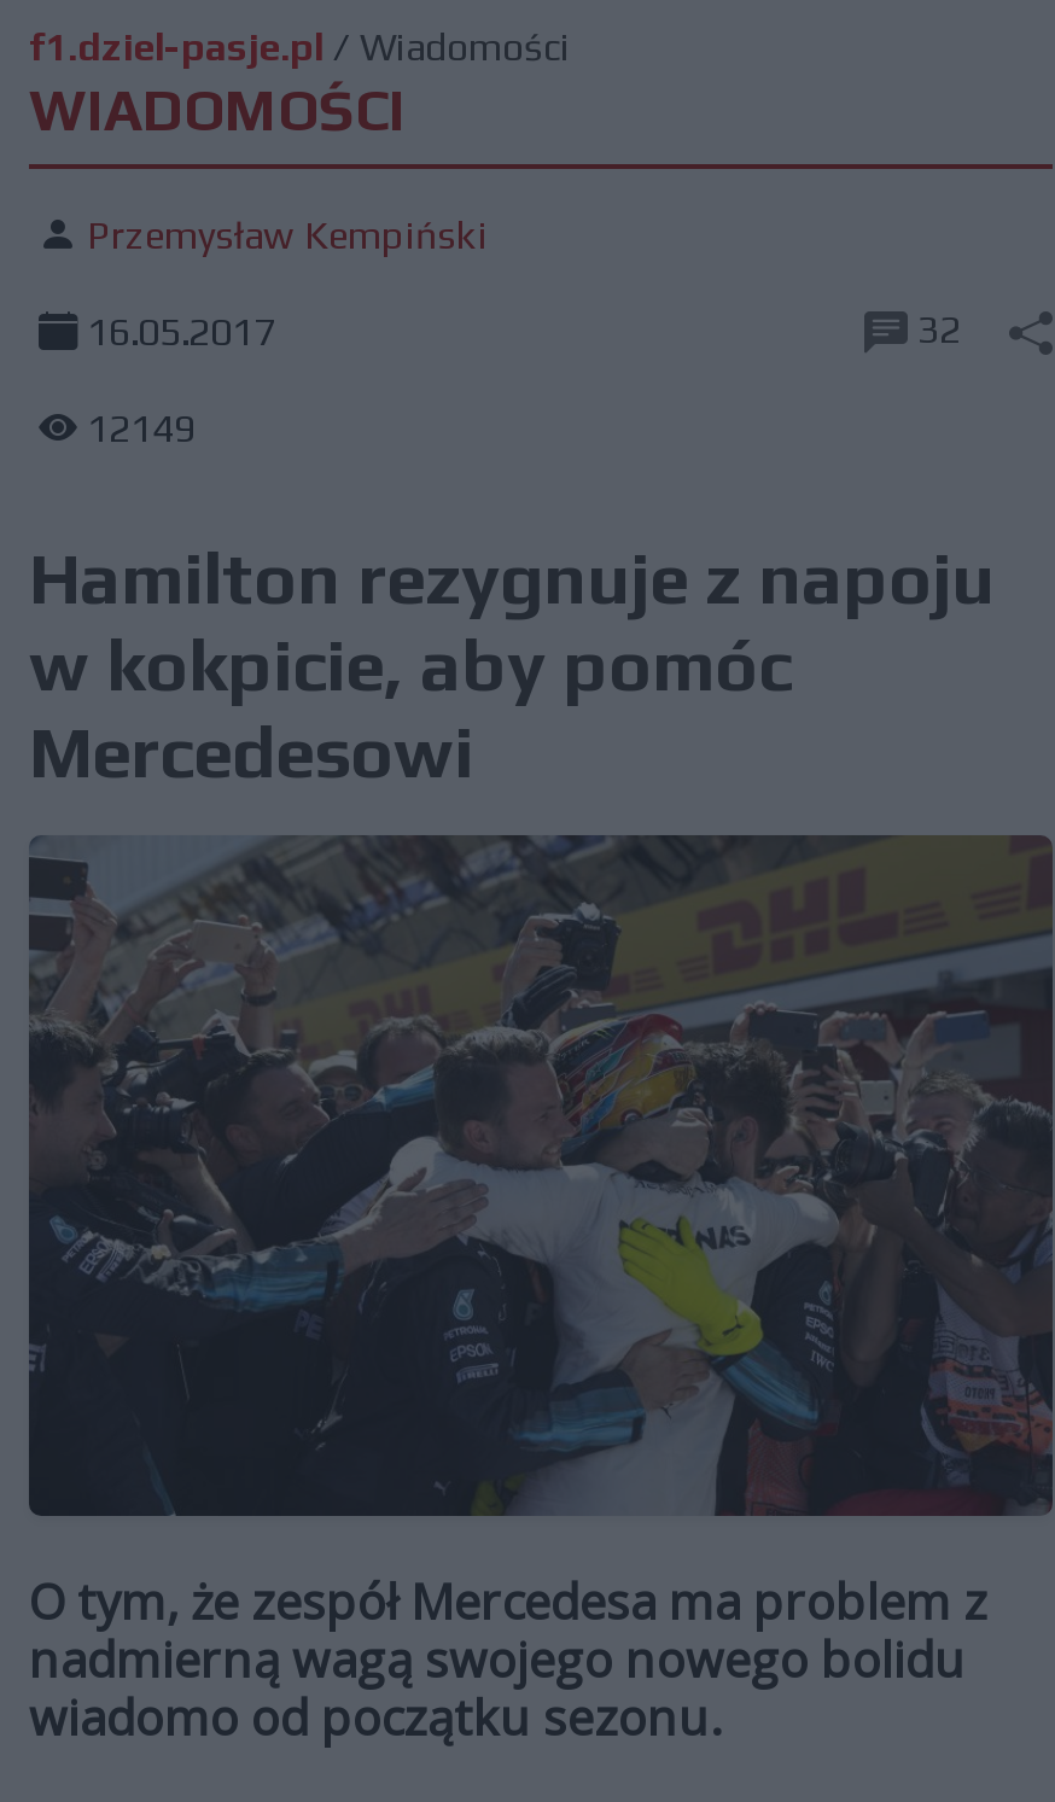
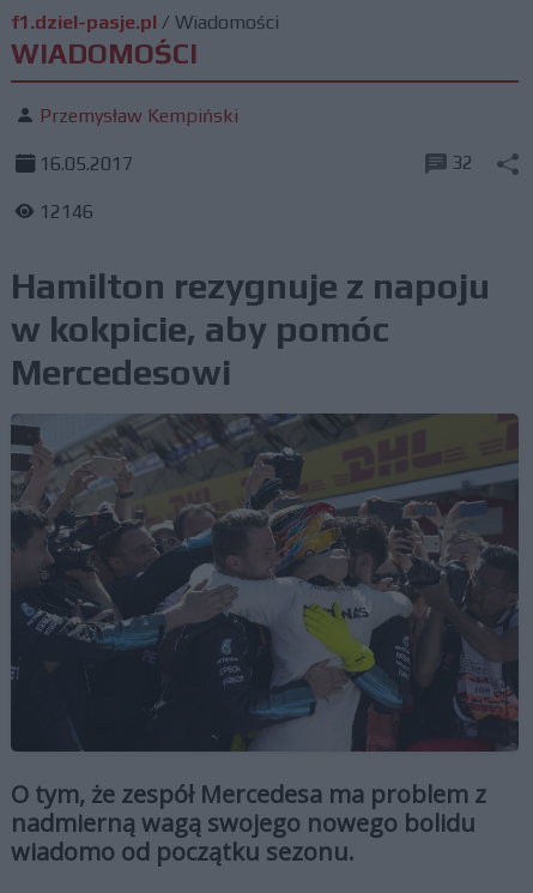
[87,406,196,451] 12149 -> [40,200,93,223] 12146

